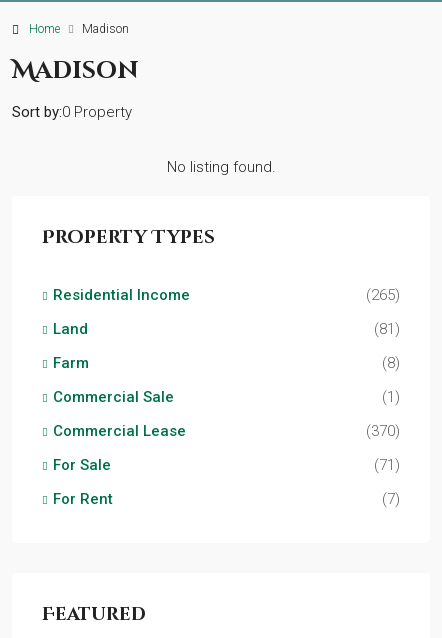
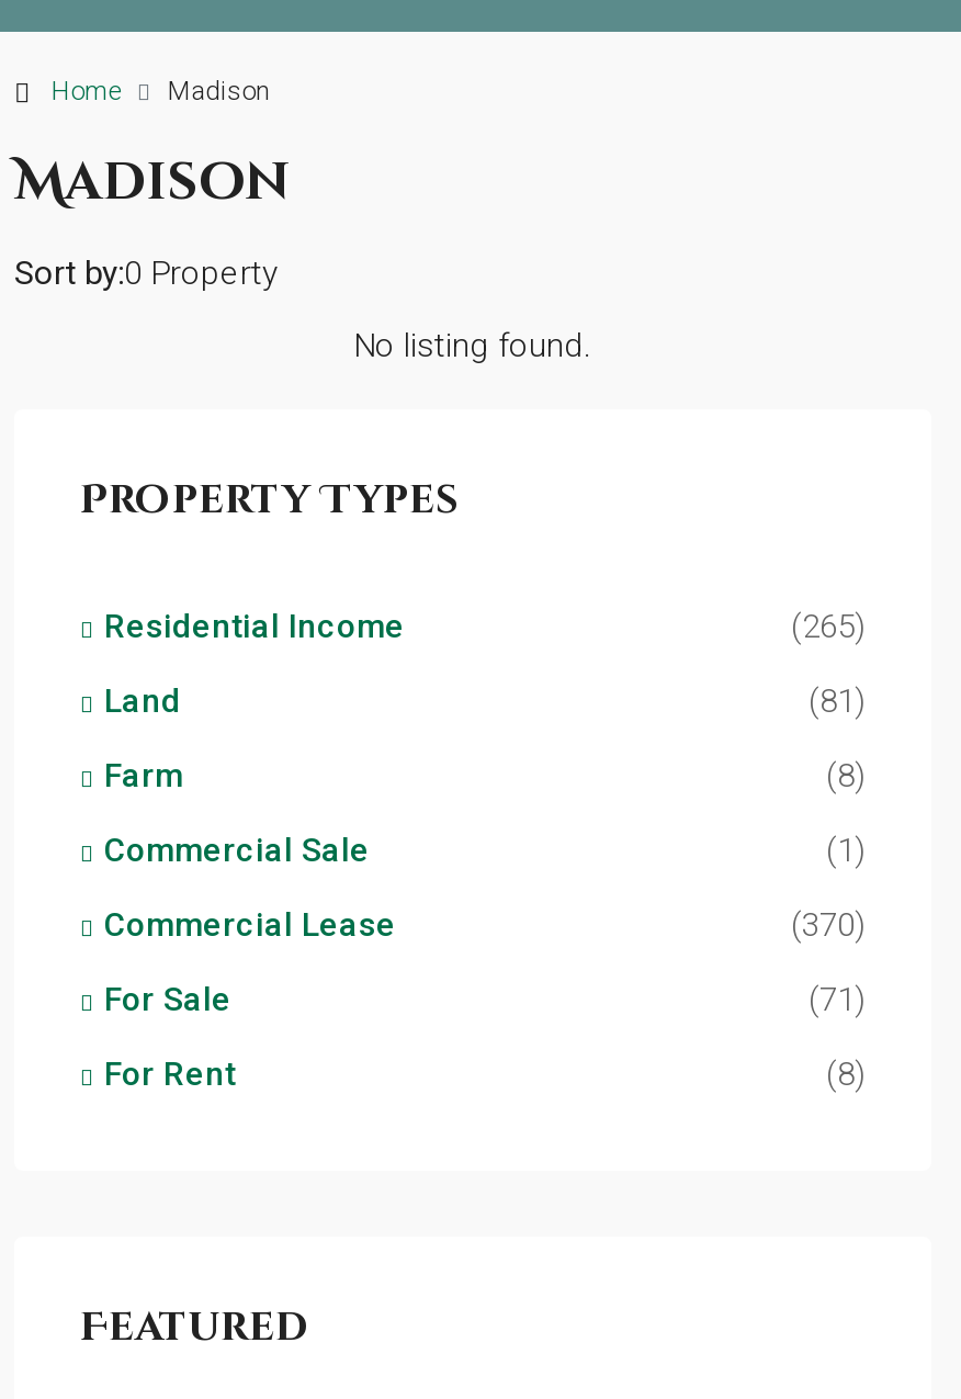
[382,490,400,508] (7) -> [826,1054,866,1094] (8)

